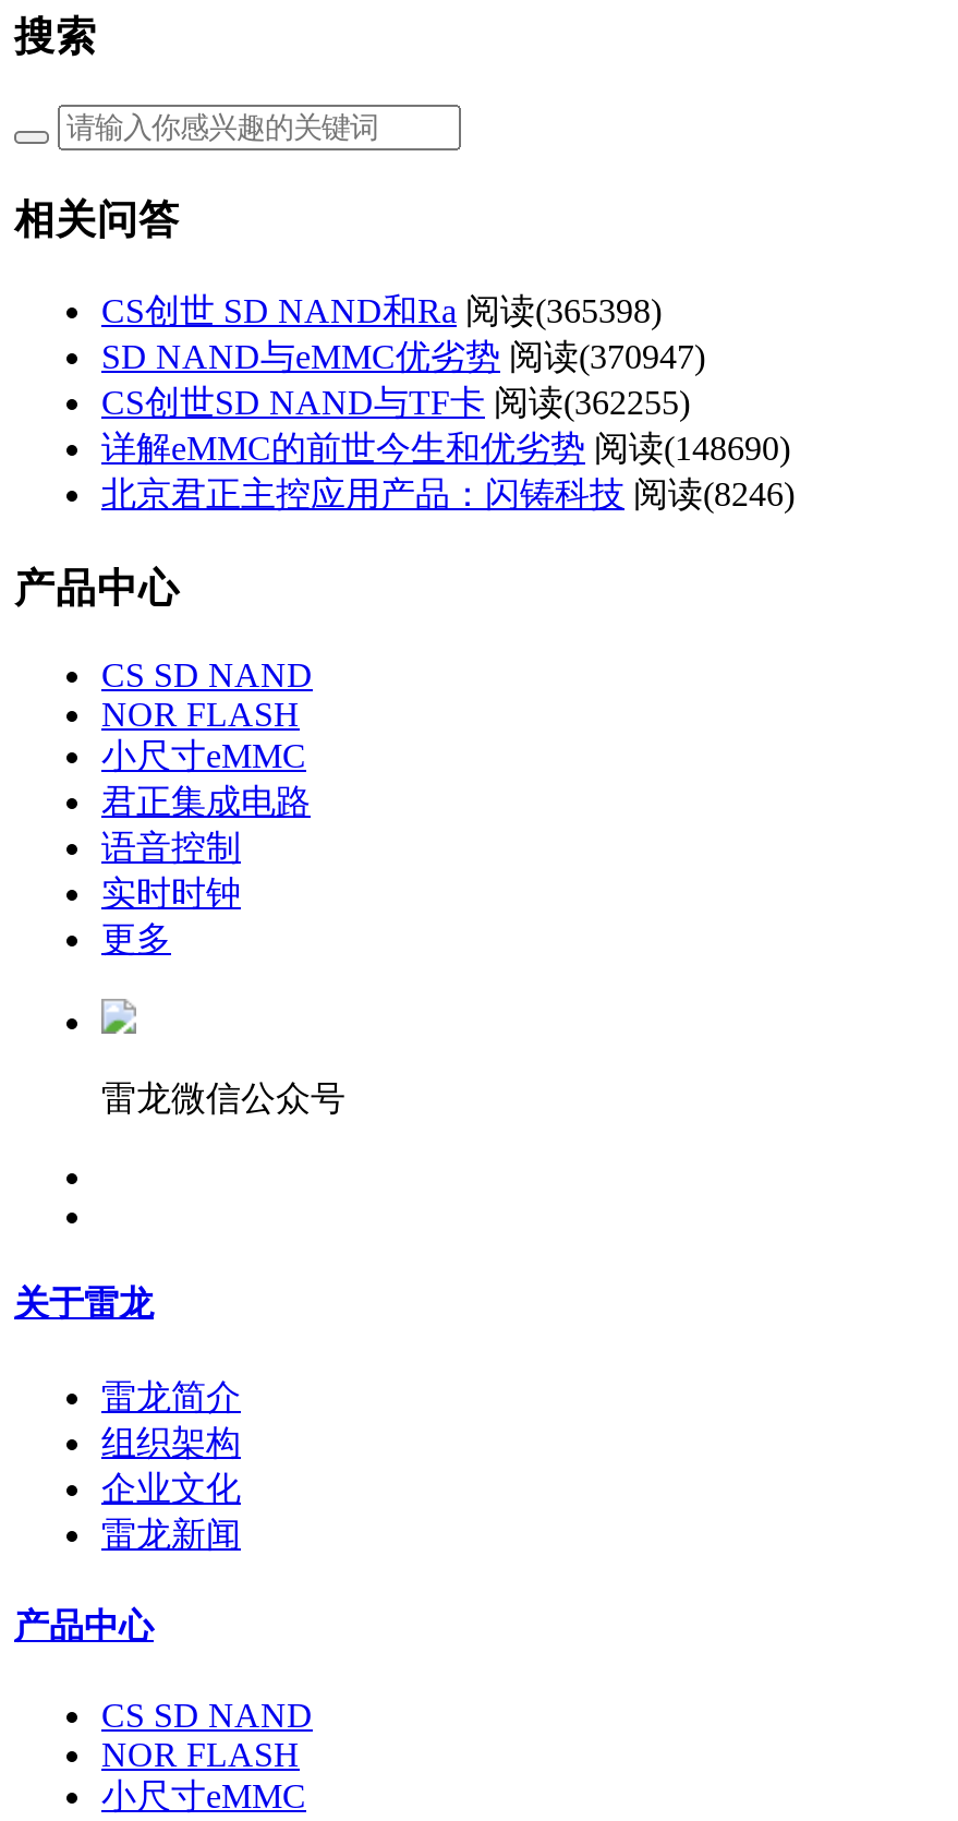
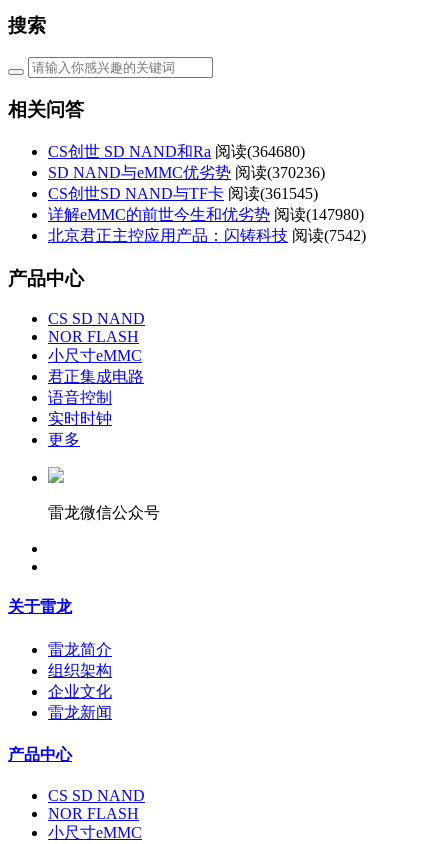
[101,292,662,329] CS创世 SD NAND和Ra 阅读(365398) -> [48,143,305,160] CS创世 SD NAND和Ra 阅读(364680)
[101,338,705,375] SD NAND与eMMC优劣势 阅读(370947) -> [48,164,325,181] SD NAND与eMMC优劣势 阅读(370236)
[101,383,690,420] CS创世SD NAND与TF卡 阅读(362255) -> [48,185,318,202] CS创世SD NAND与TF卡 阅读(361545)
[101,429,790,466] 详解eMMC的前世今生和优劣势 阅读(148690) -> [48,206,364,223] 详解eMMC的前世今生和优劣势 阅读(147980)
[101,475,795,512] 北京君正主控应用产品：闪铸科技 阅读(8246) -> [48,227,366,244] 北京君正主控应用产品：闪铸科技 阅读(7542)

